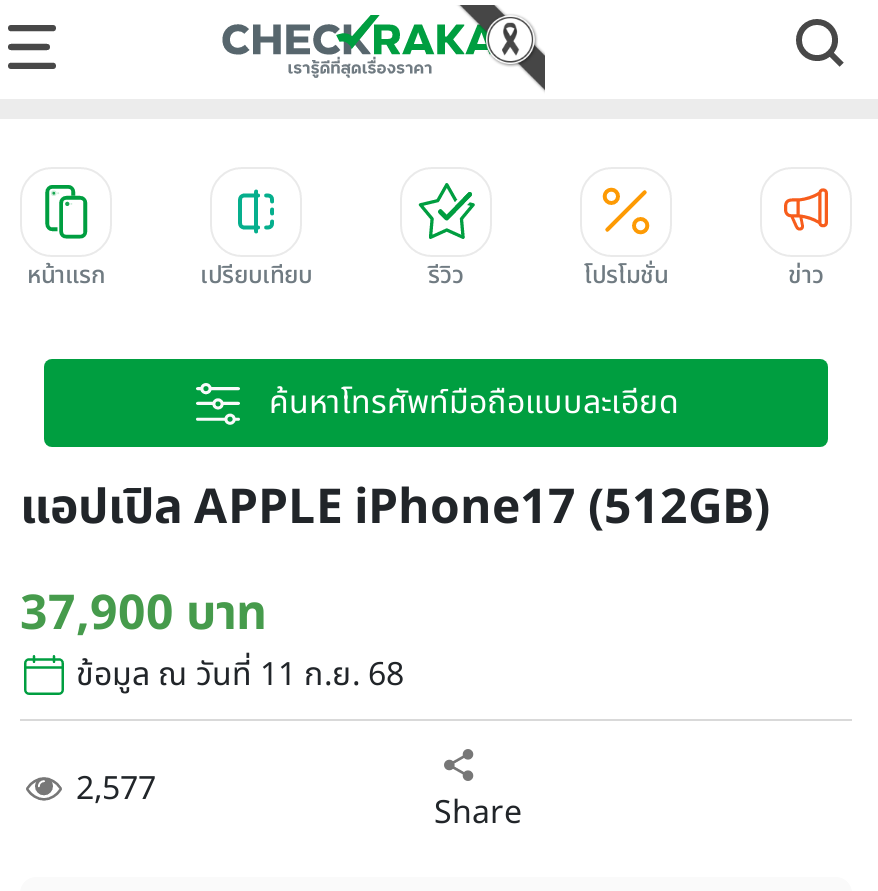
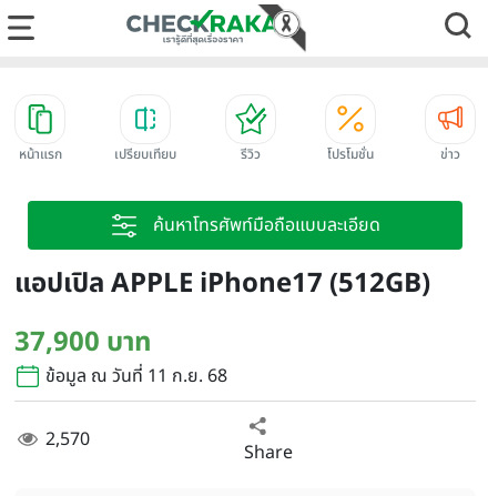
[76,765,156,813] 2,577 -> [45,426,90,453] 2,570

